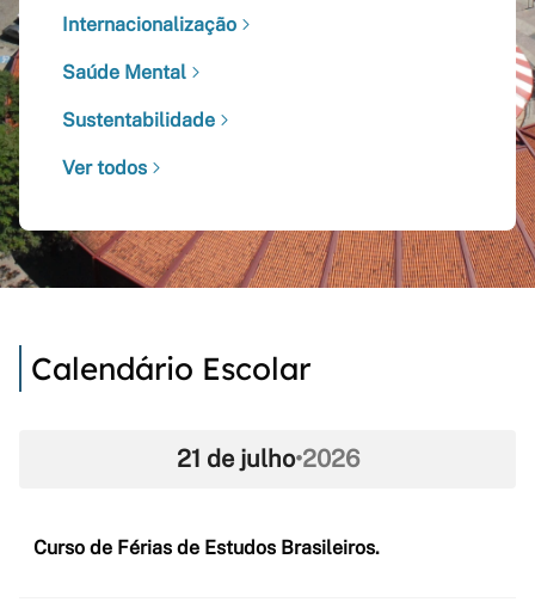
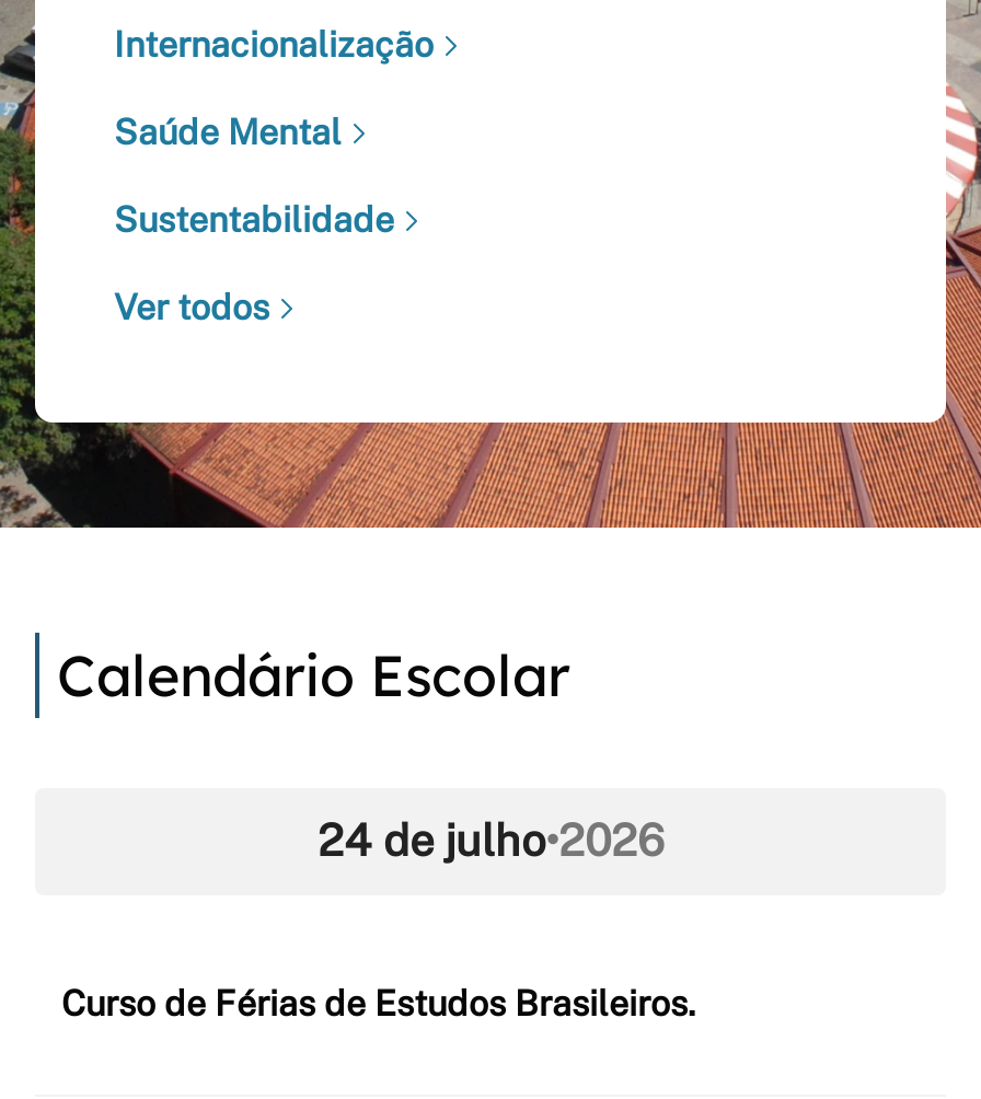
[176,444,359,473] 21 de julho•2026 -> [318,815,663,867] 24 de julho•2026

